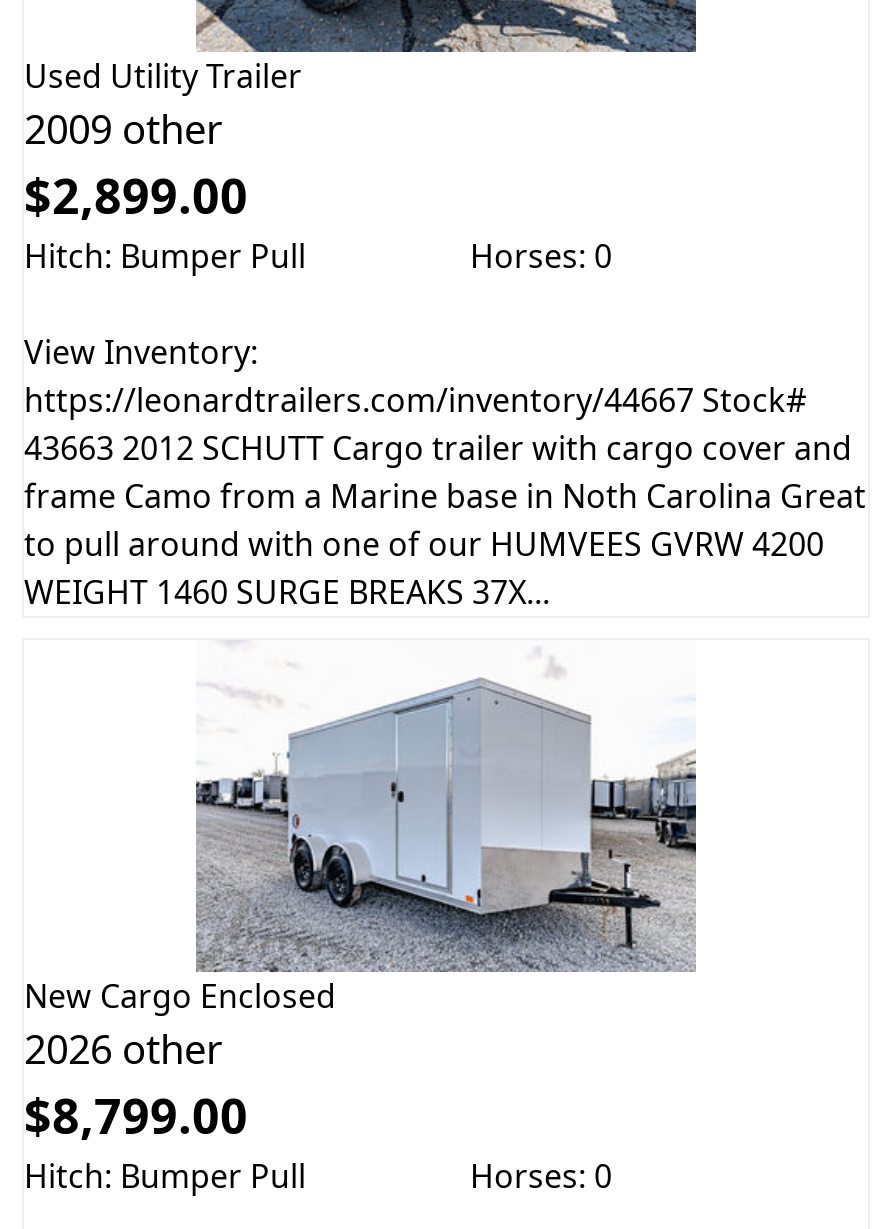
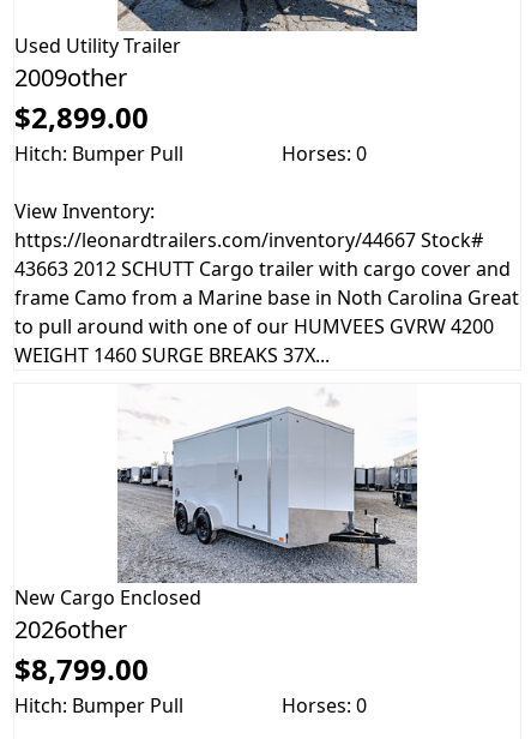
[24,101,222,155] 2009 other -> [14,61,127,93] 2009other
[24,1022,222,1076] 2026 other -> [14,613,127,646] 2026other

